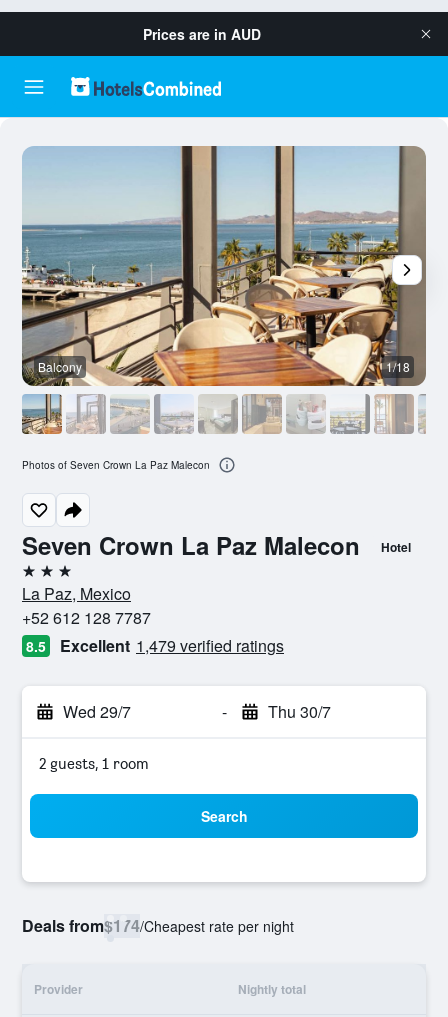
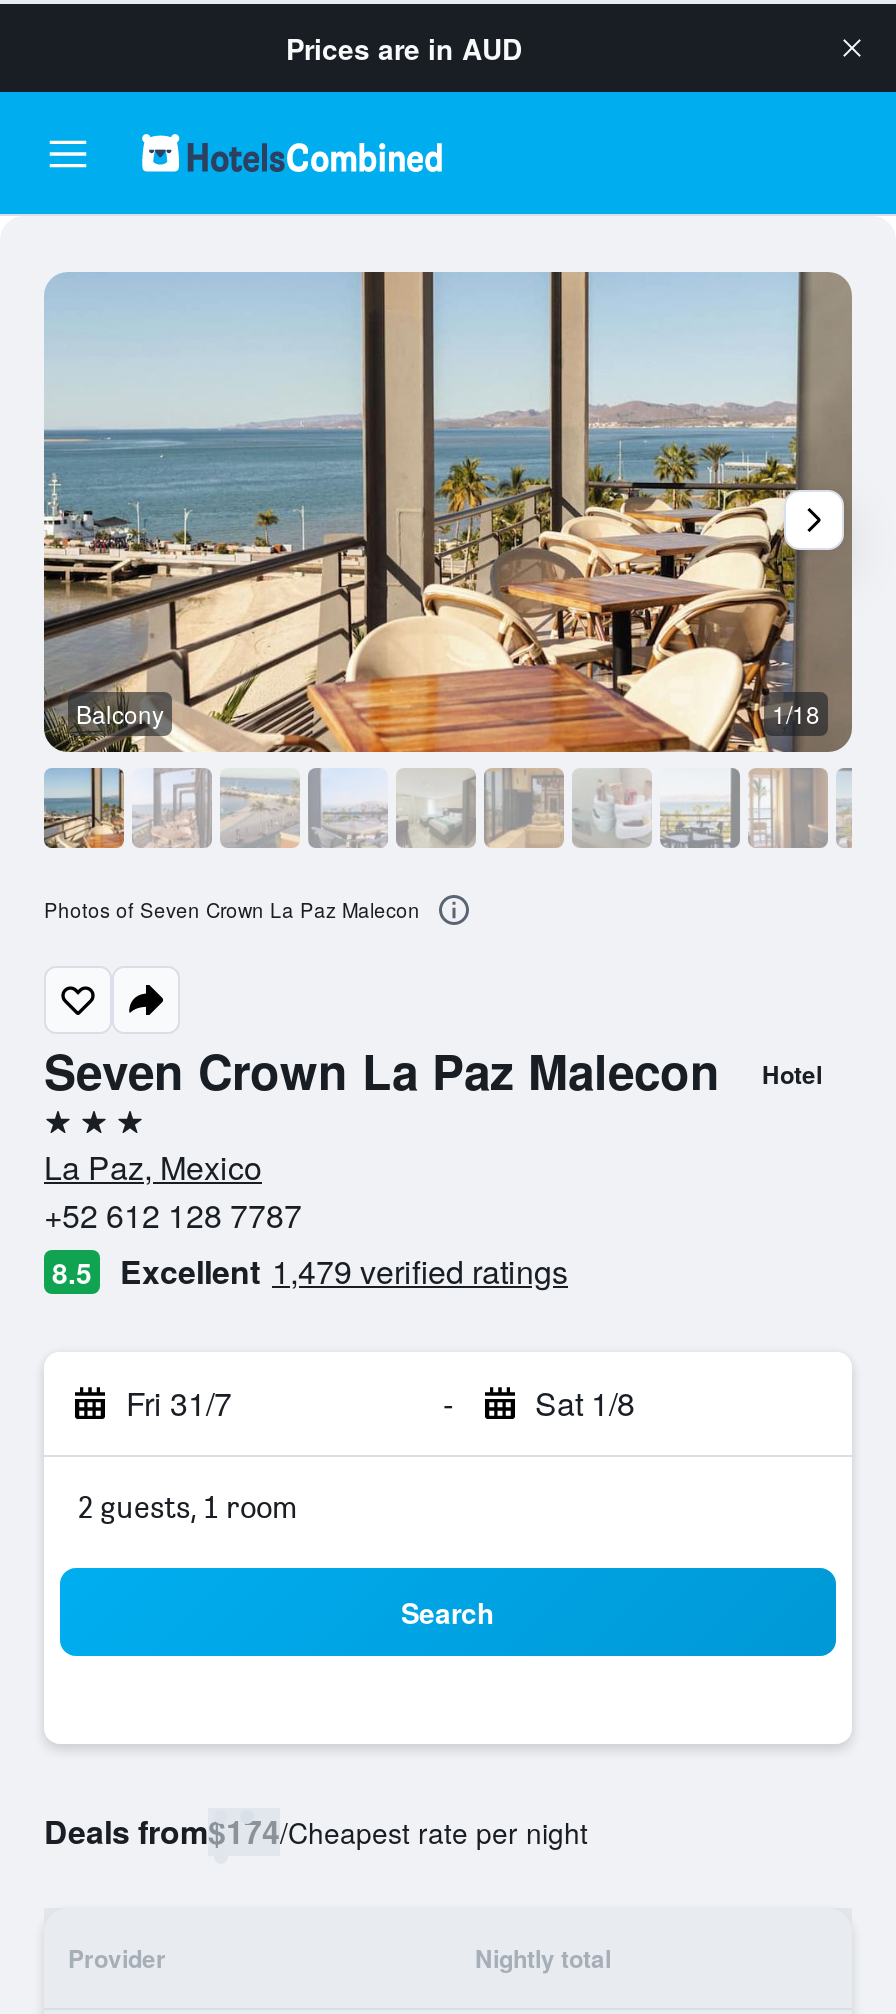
[63,700,131,723] Wed 29/7 -> [126,1380,232,1426] Fri 31/7
[267,700,330,723] Thu 30/7 -> [535,1380,635,1426] Sat 1/8

